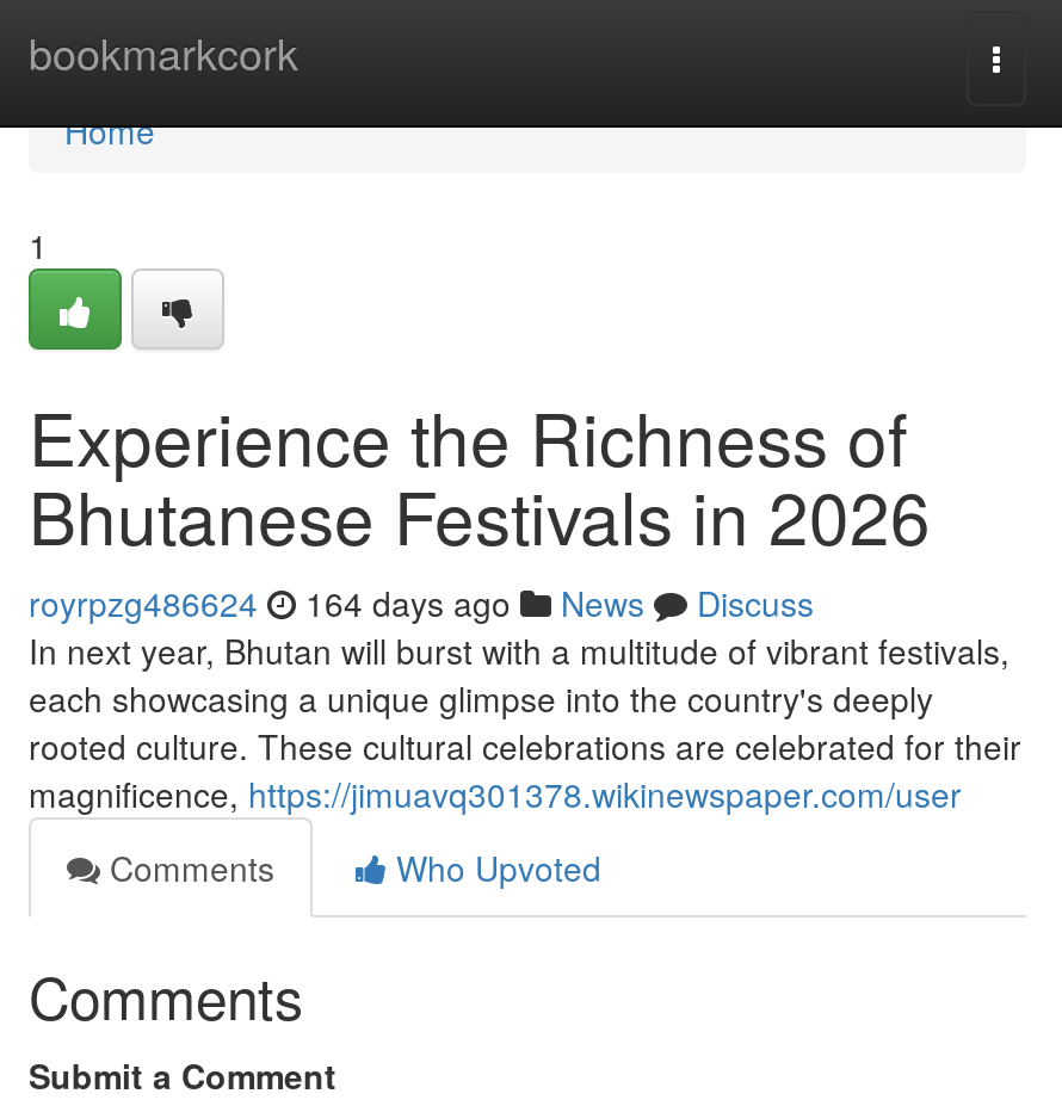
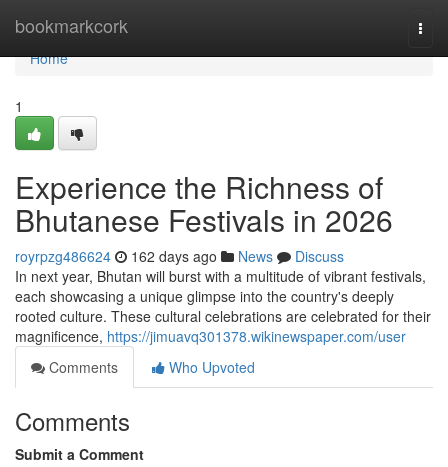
[29,579,814,626] royrpzg486624 164 days ago News Discuss -> [15,246,344,266] royrpzg486624 162 days ago News Discuss

